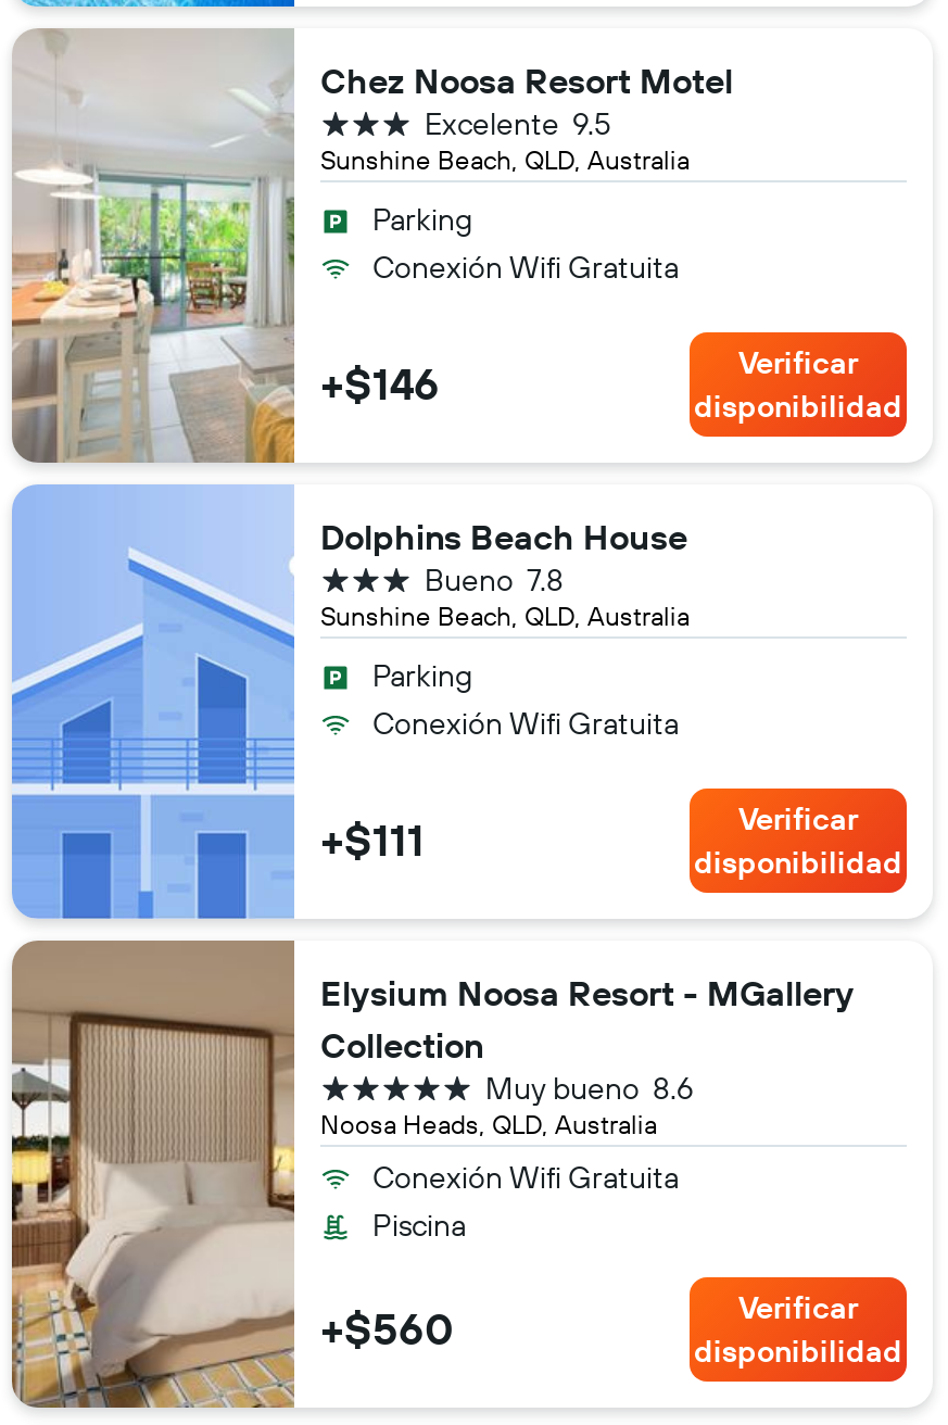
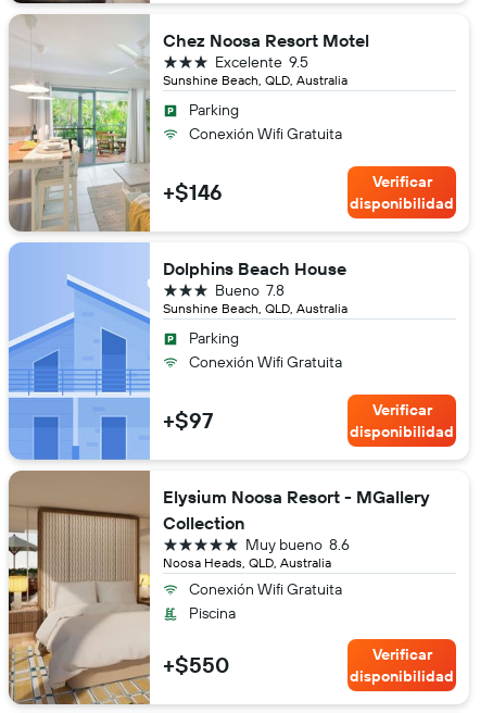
[320,811,425,866] +$111 -> [163,406,214,433] +$97
[320,1300,453,1354] +$560 -> [163,651,229,678] +$550

